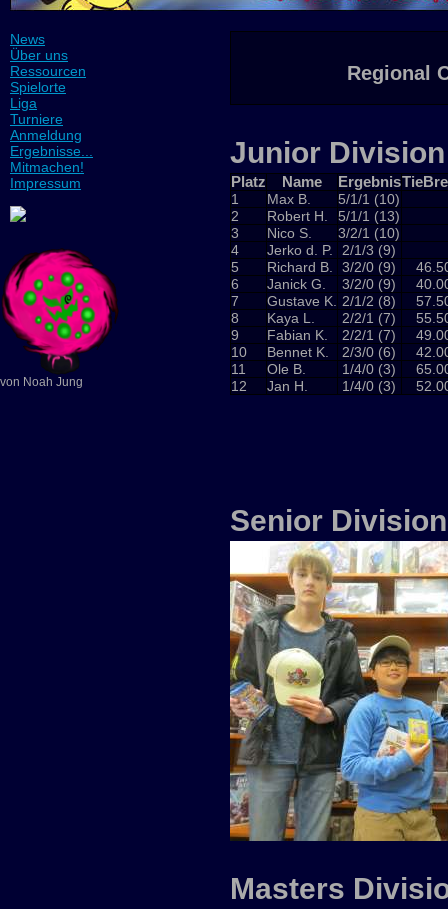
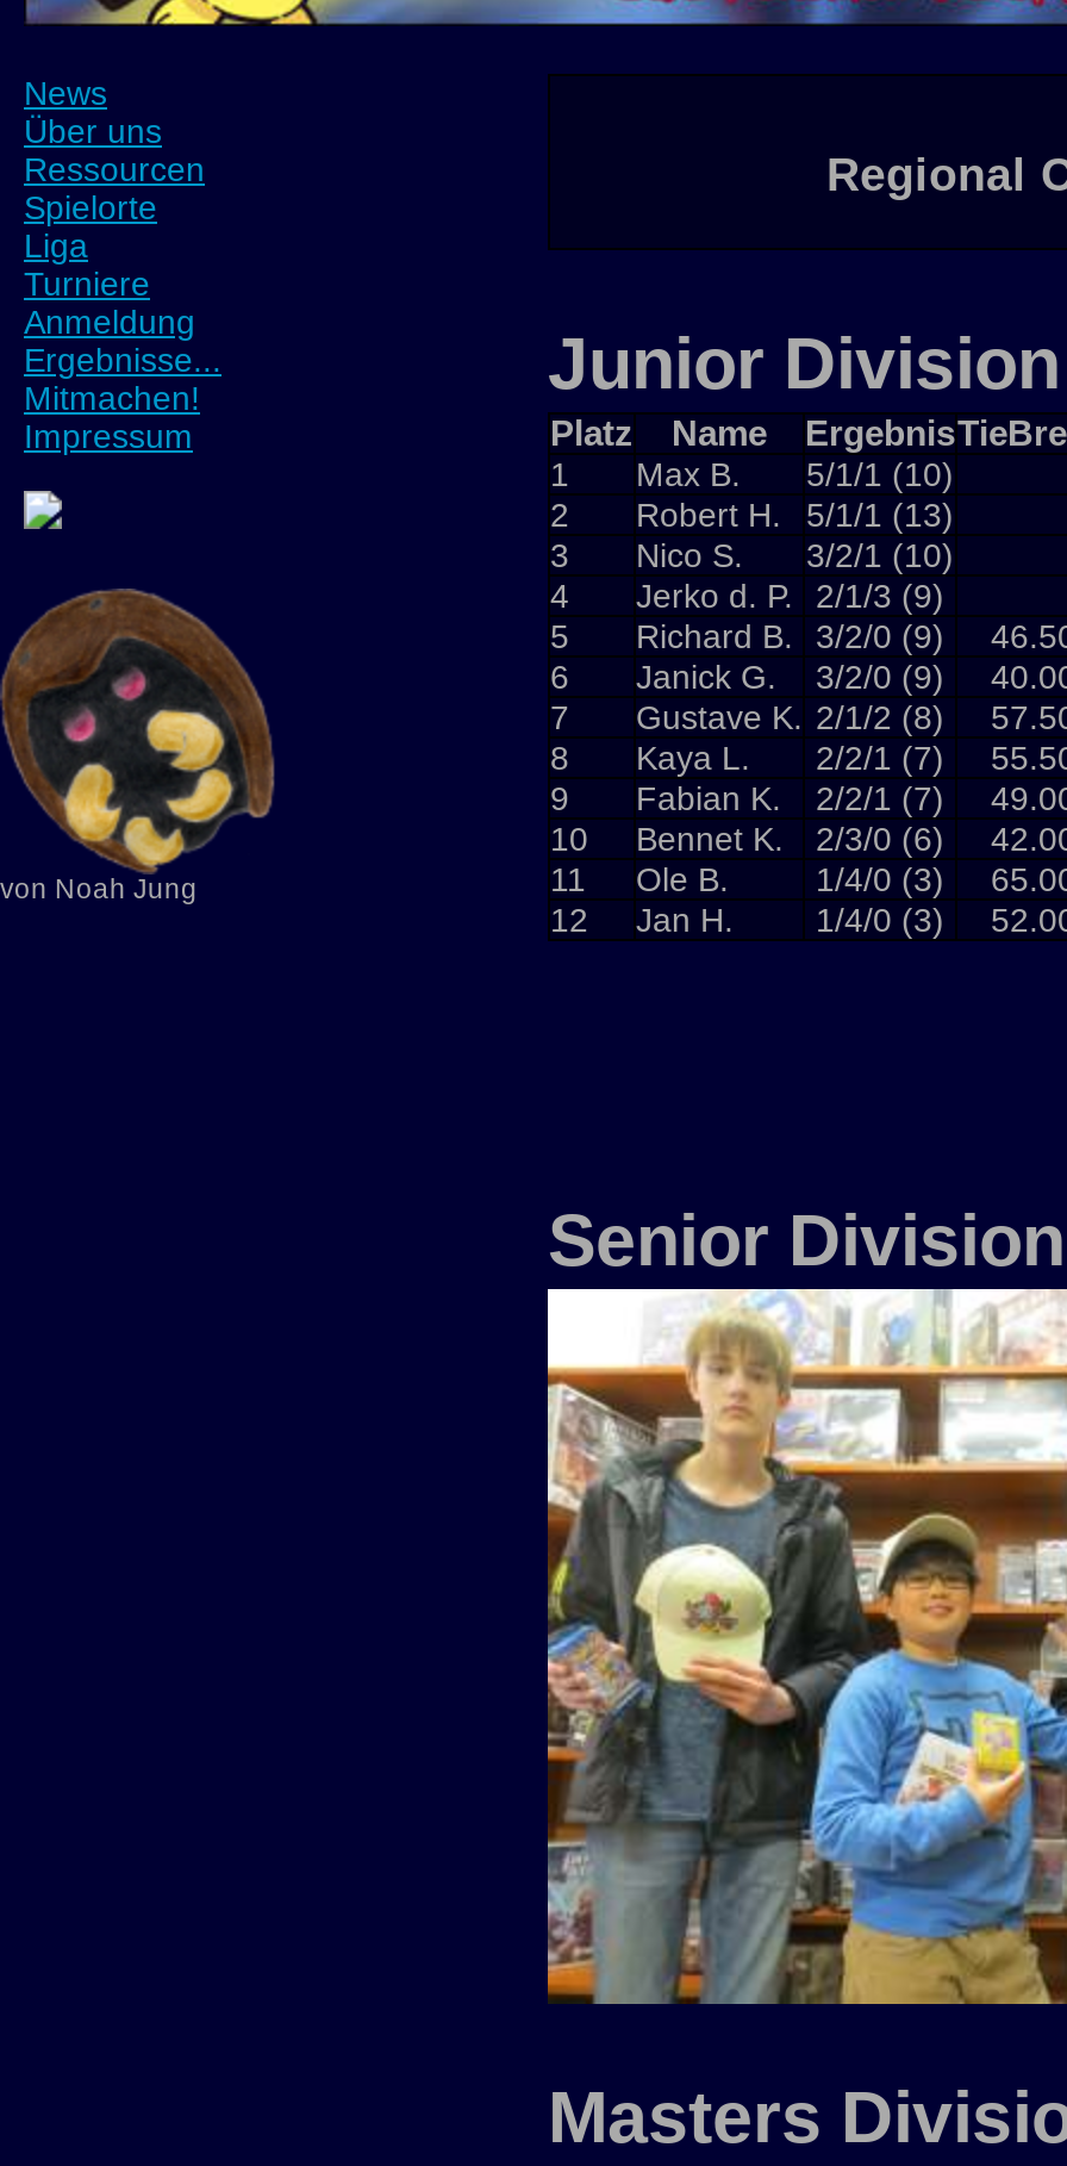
[3,248,118,374] [image] -> [7,589,279,870] [image]

